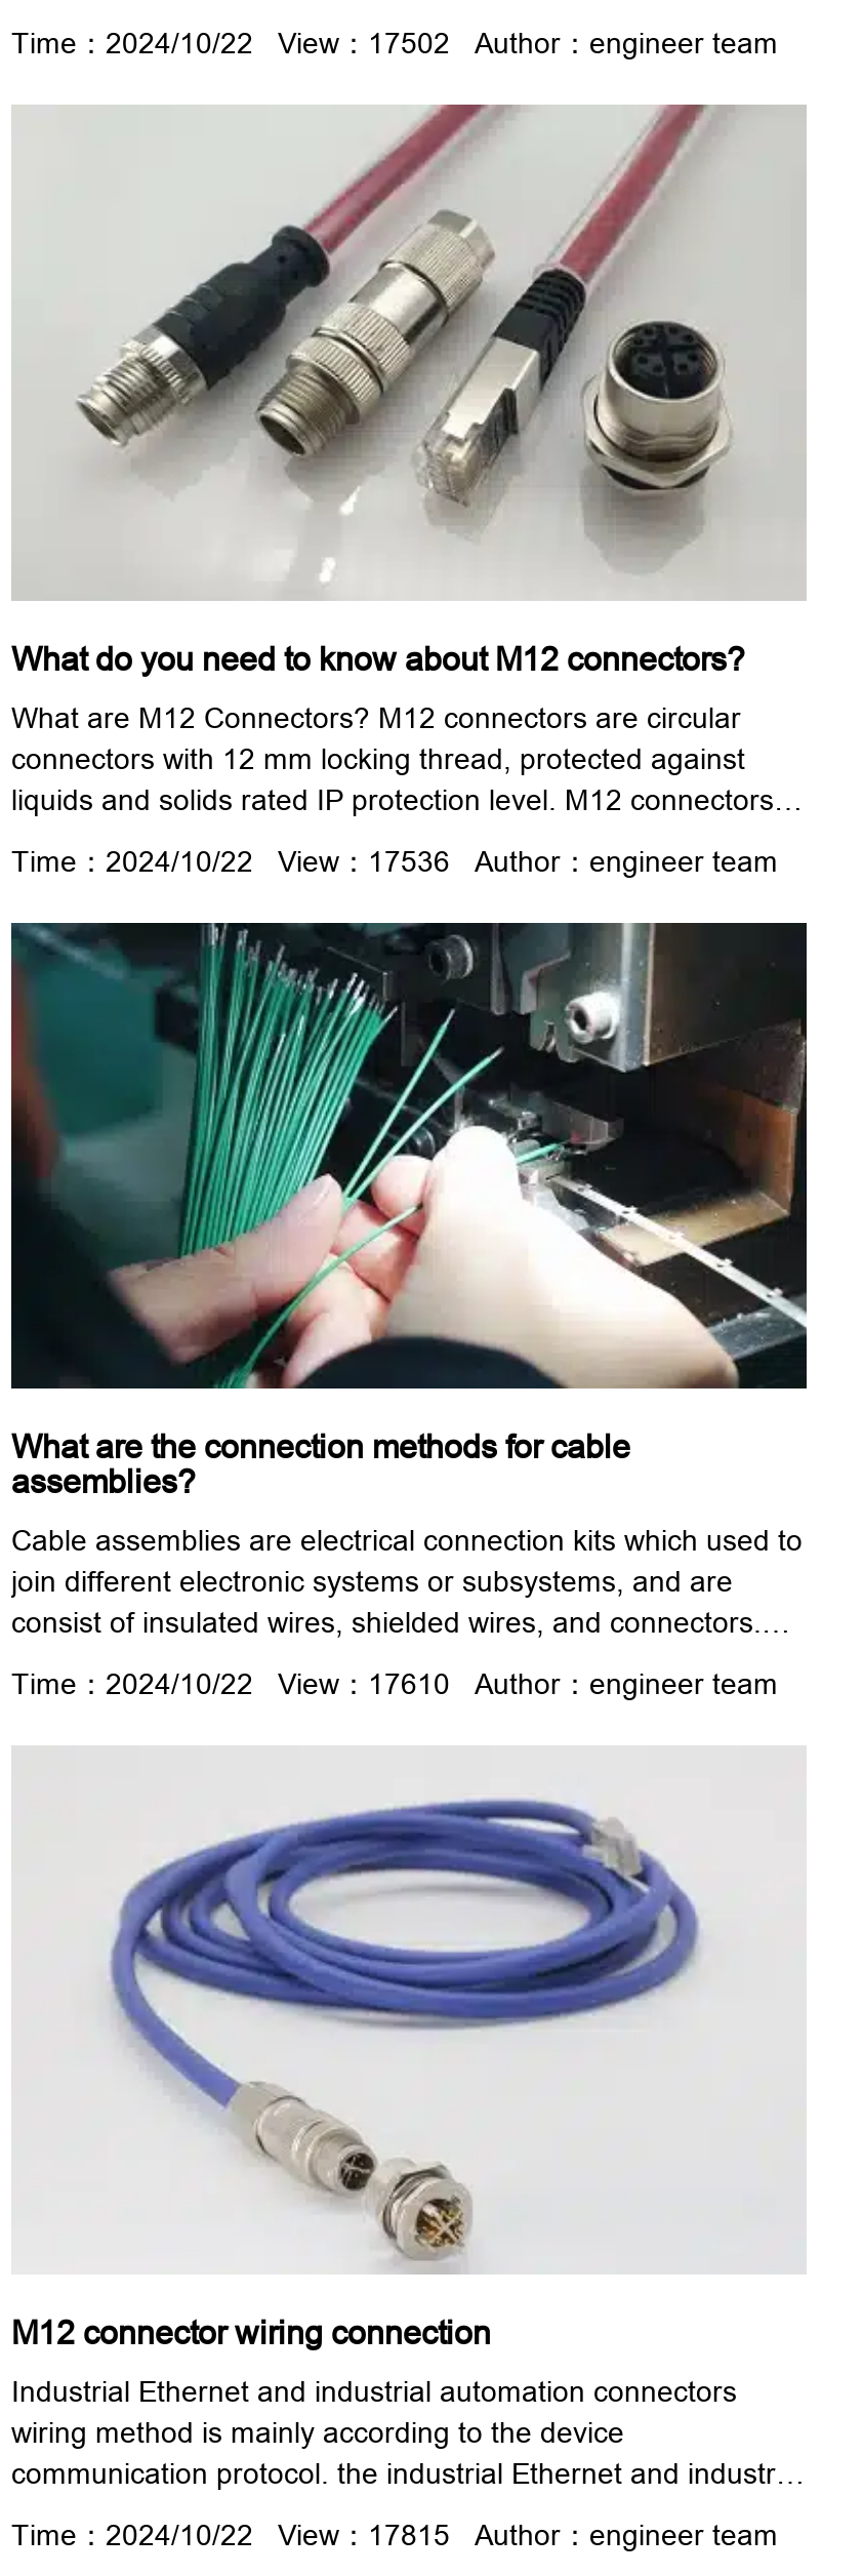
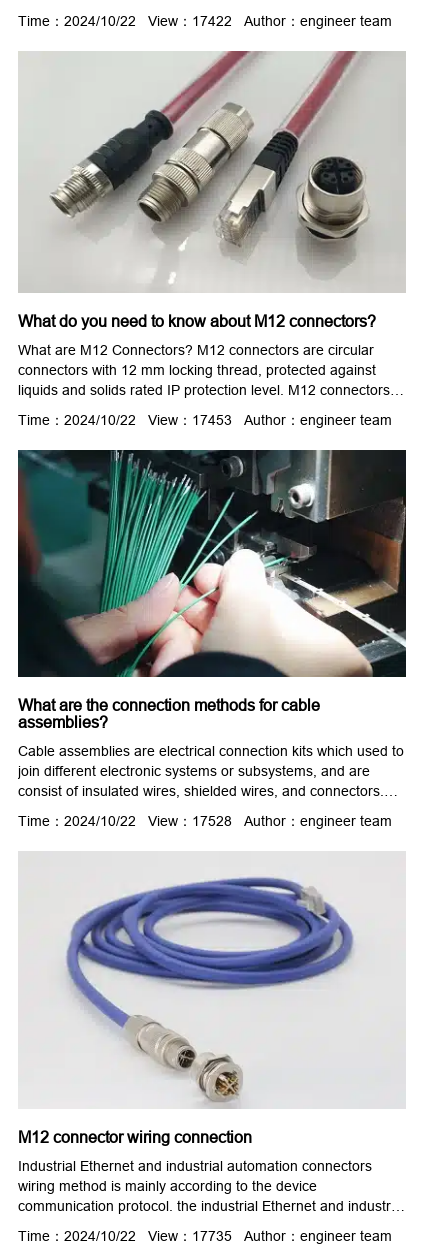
[11,26,778,59] Time：2024/10/22 View：17502 Author：engineer team -> [18,13,392,29] Time：2024/10/22 View：17422 Author：engineer team
[11,845,778,878] Time：2024/10/22 View：17536 Author：engineer team -> [18,412,392,428] Time：2024/10/22 View：17453 Author：engineer team
[11,1668,778,1700] Time：2024/10/22 View：17610 Author：engineer team -> [18,813,392,829] Time：2024/10/22 View：17528 Author：engineer team
[11,2519,778,2552] Time：2024/10/22 View：17815 Author：engineer team -> [18,1228,392,1244] Time：2024/10/22 View：17735 Author：engineer team

